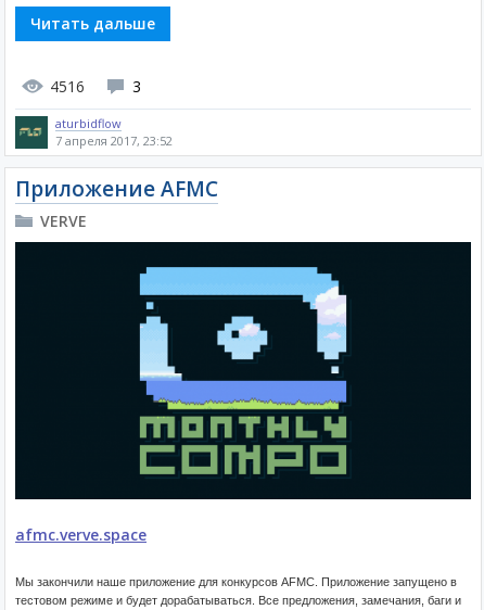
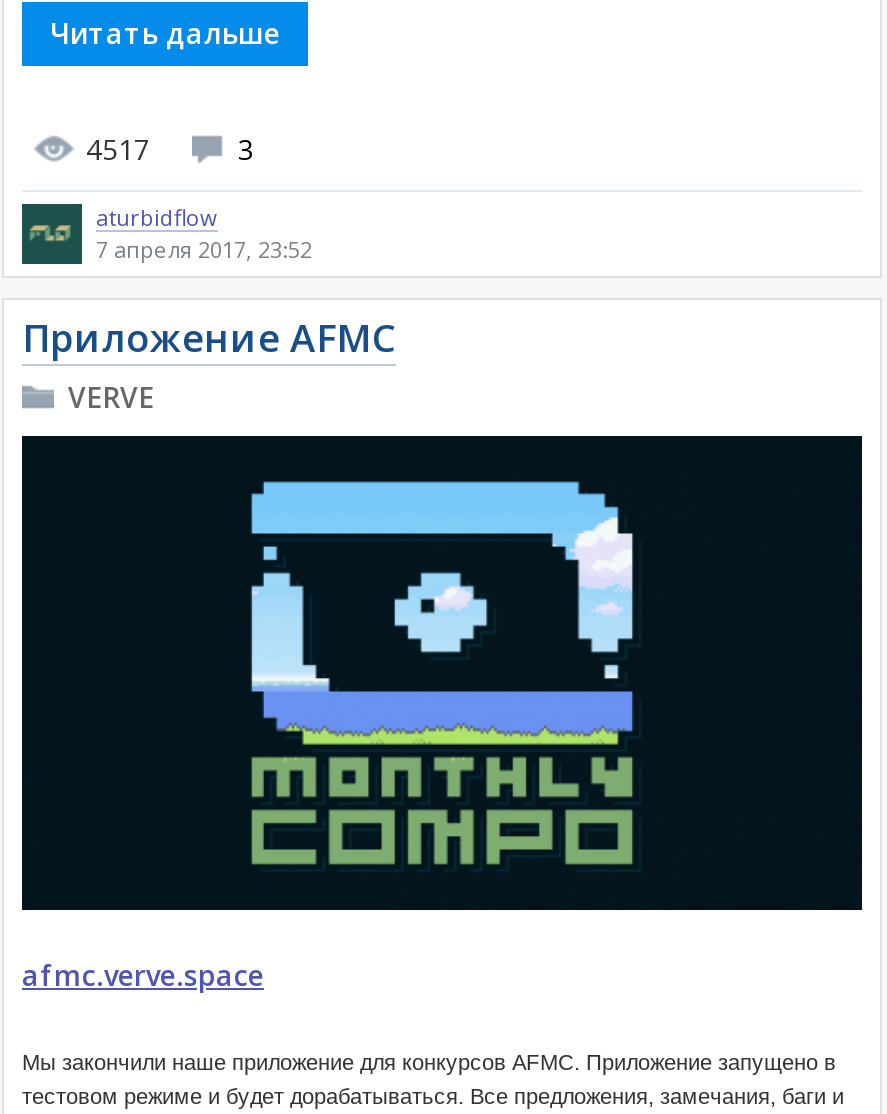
[46,76,85,97] 4516 -> [78,130,150,168] 4517

